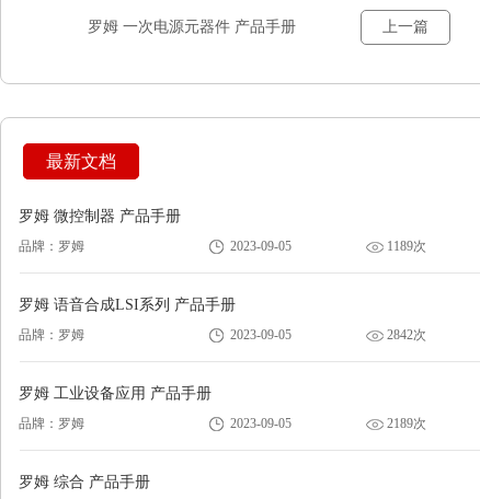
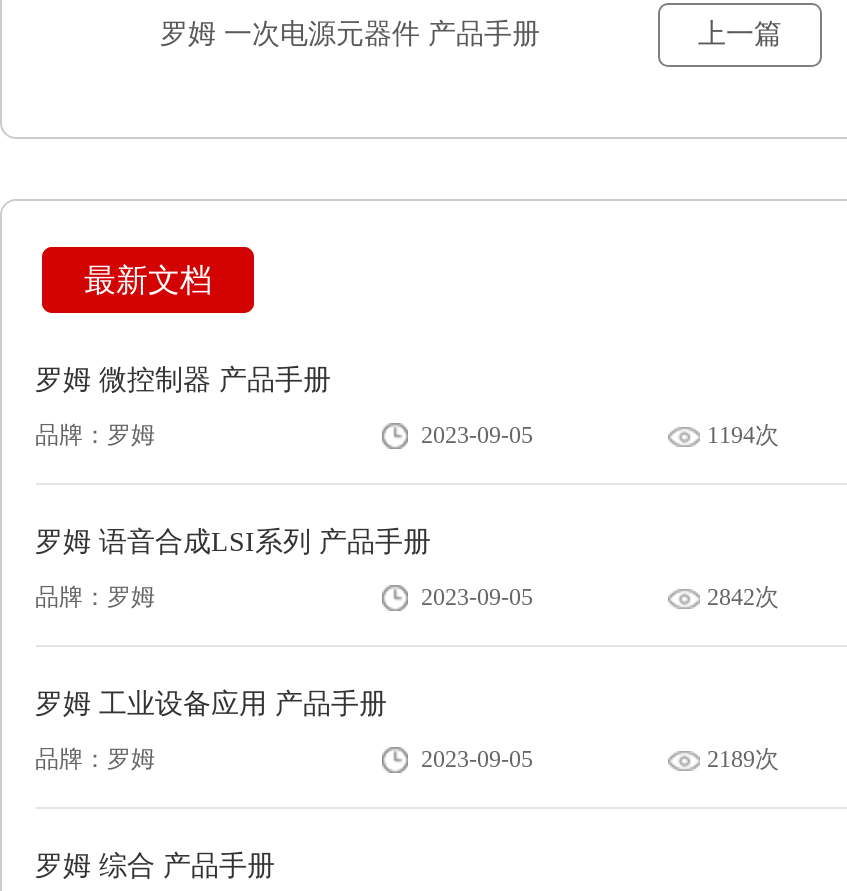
[387,239,427,254] 1189次 -> [707,421,779,449] 1194次

